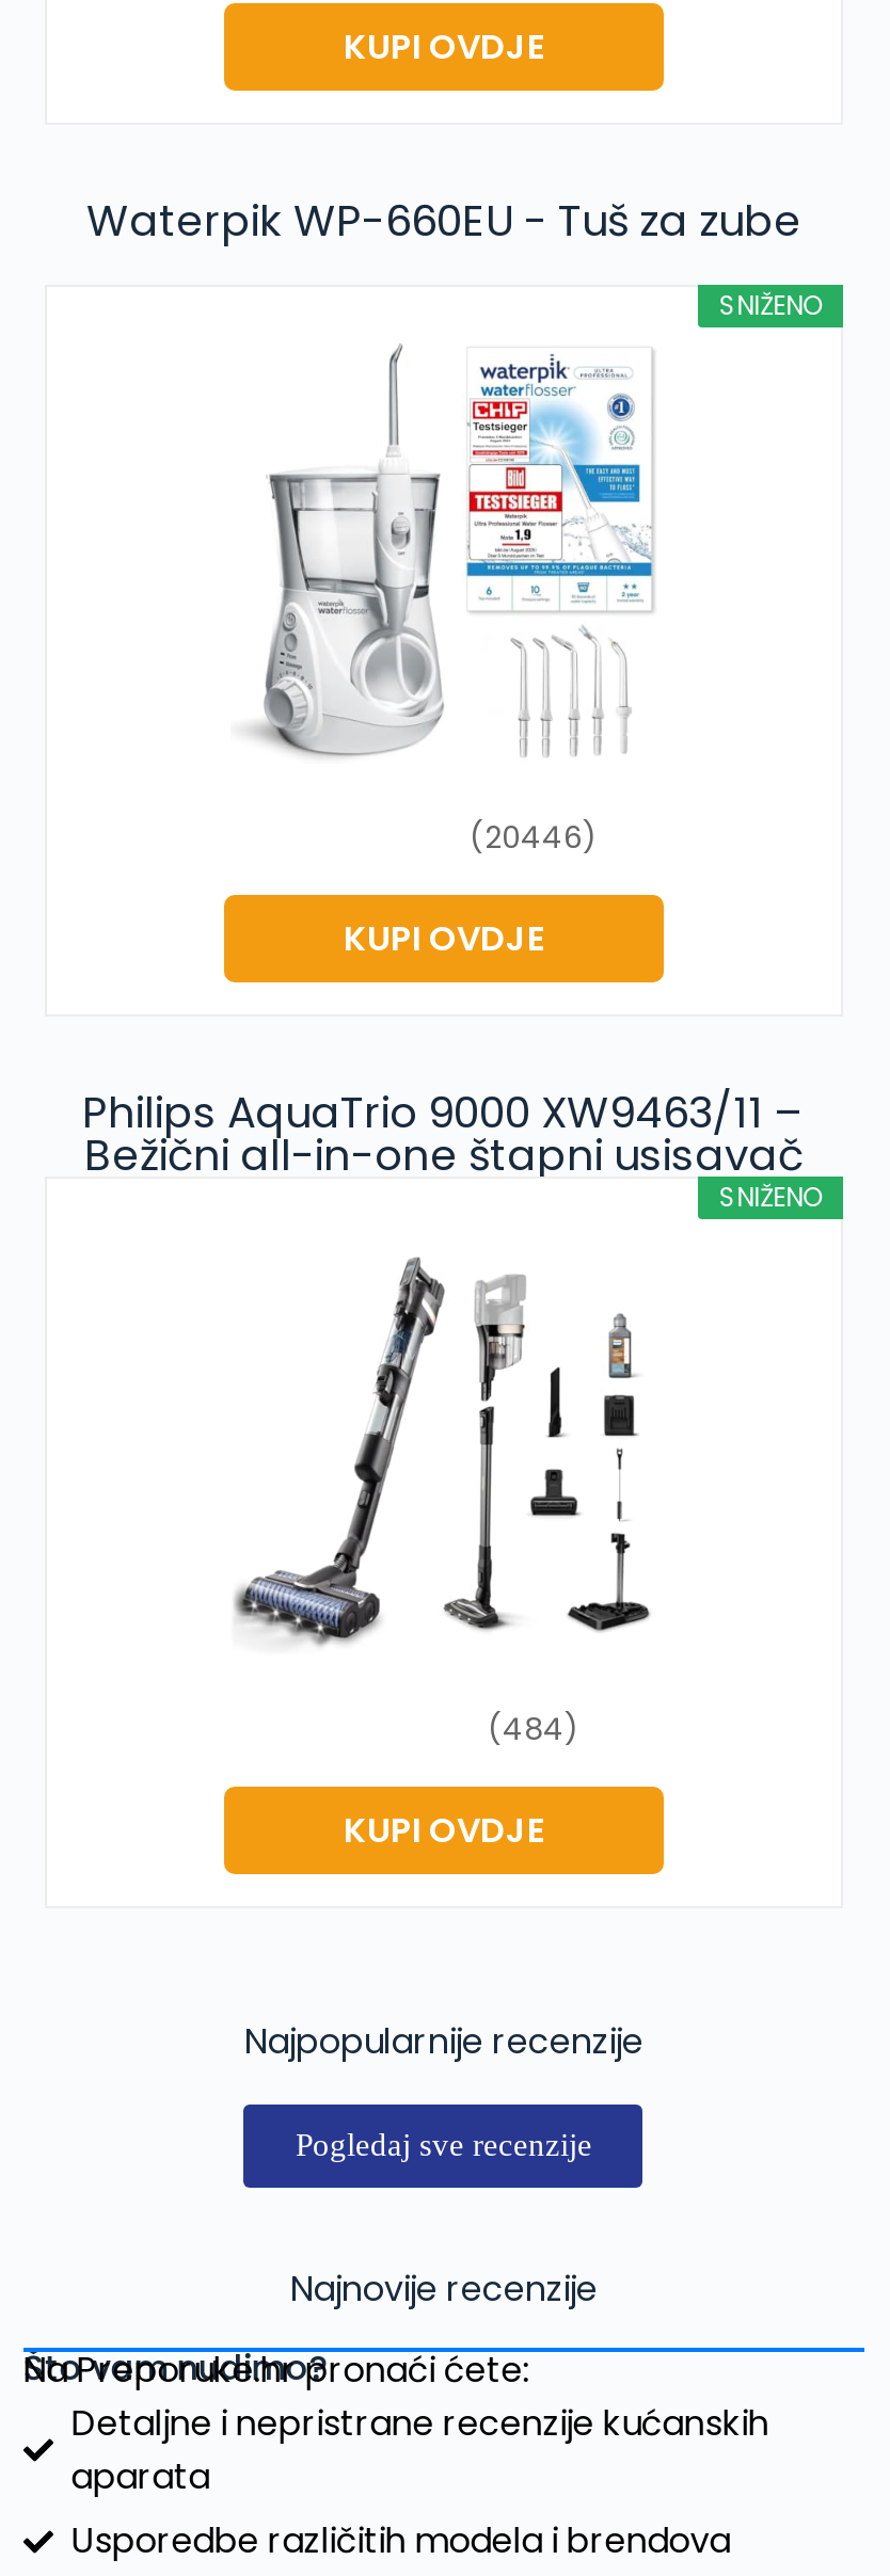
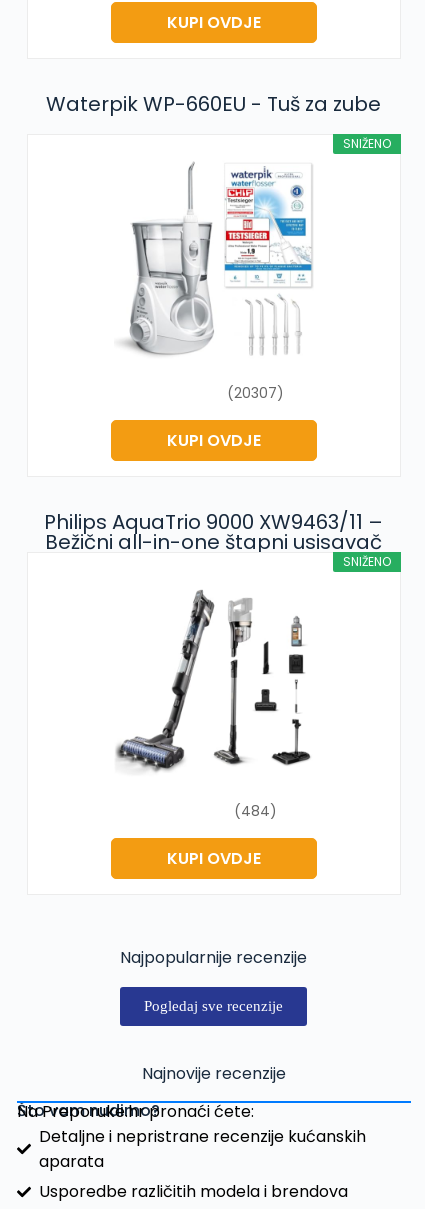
[470,817,598,860] (20446) -> [227,383,284,403] (20307)

